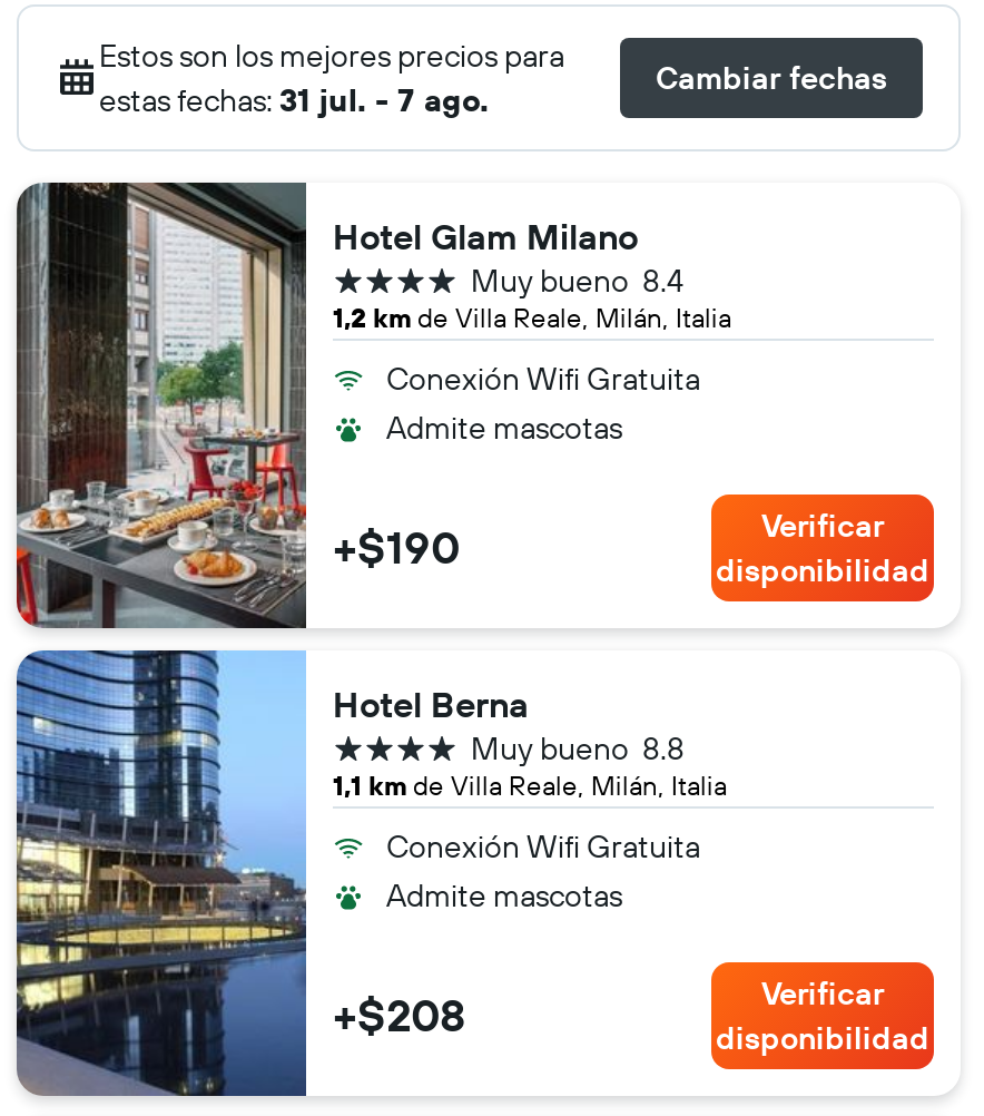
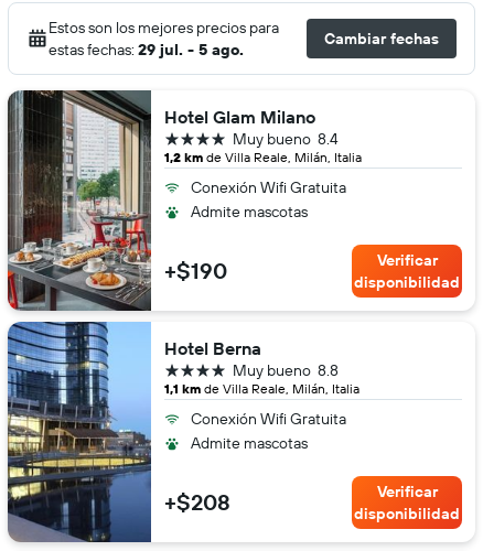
[99,80,489,120] estas fechas: 31 jul. - 7 ago. -> [49,40,244,60] estas fechas: 29 jul. - 5 ago.

